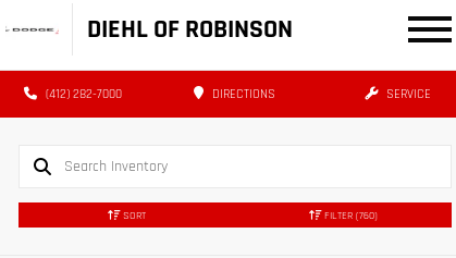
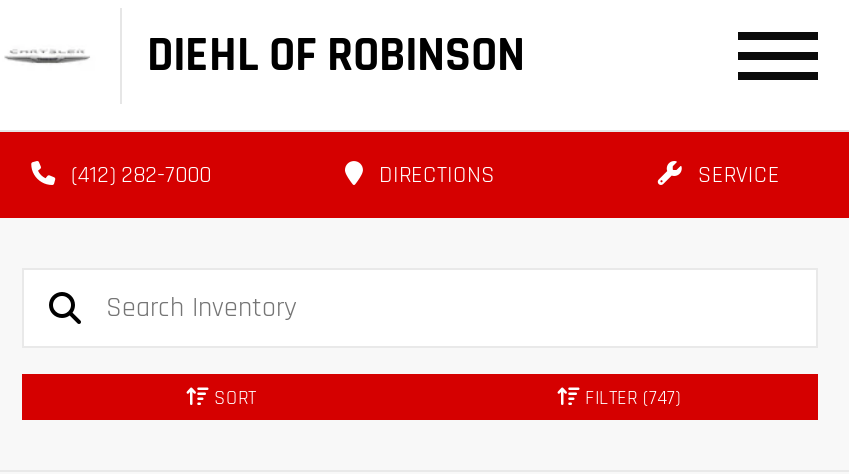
[321,209,378,222] FILTER (760) -> [579,386,681,410] FILTER (747)

